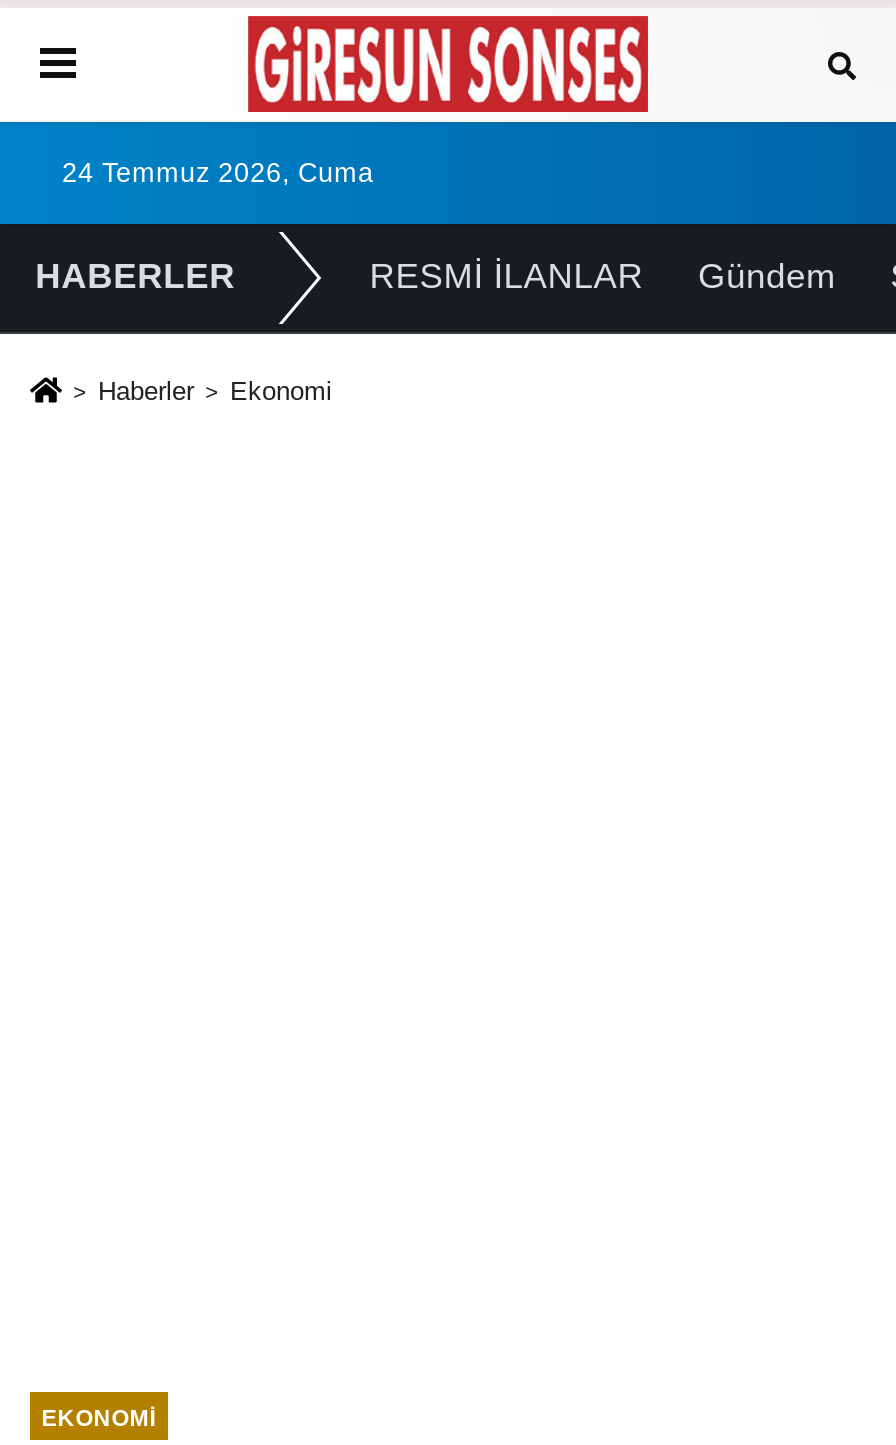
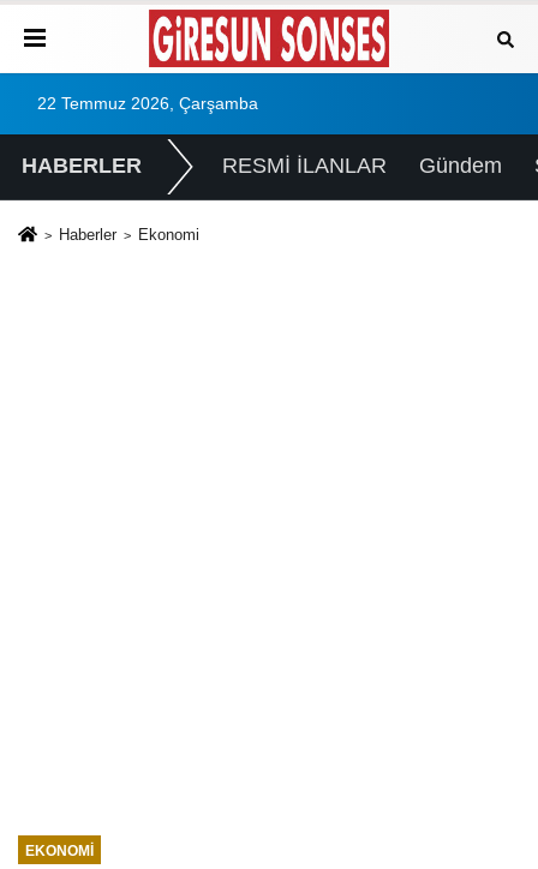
[62,158,374,188] 24 Temmuz 2026, Cuma -> [37,95,258,113] 22 Temmuz 2026, Çarşamba

